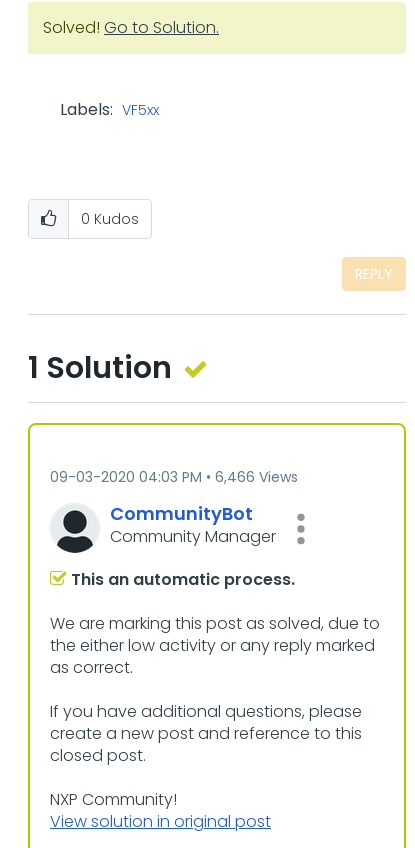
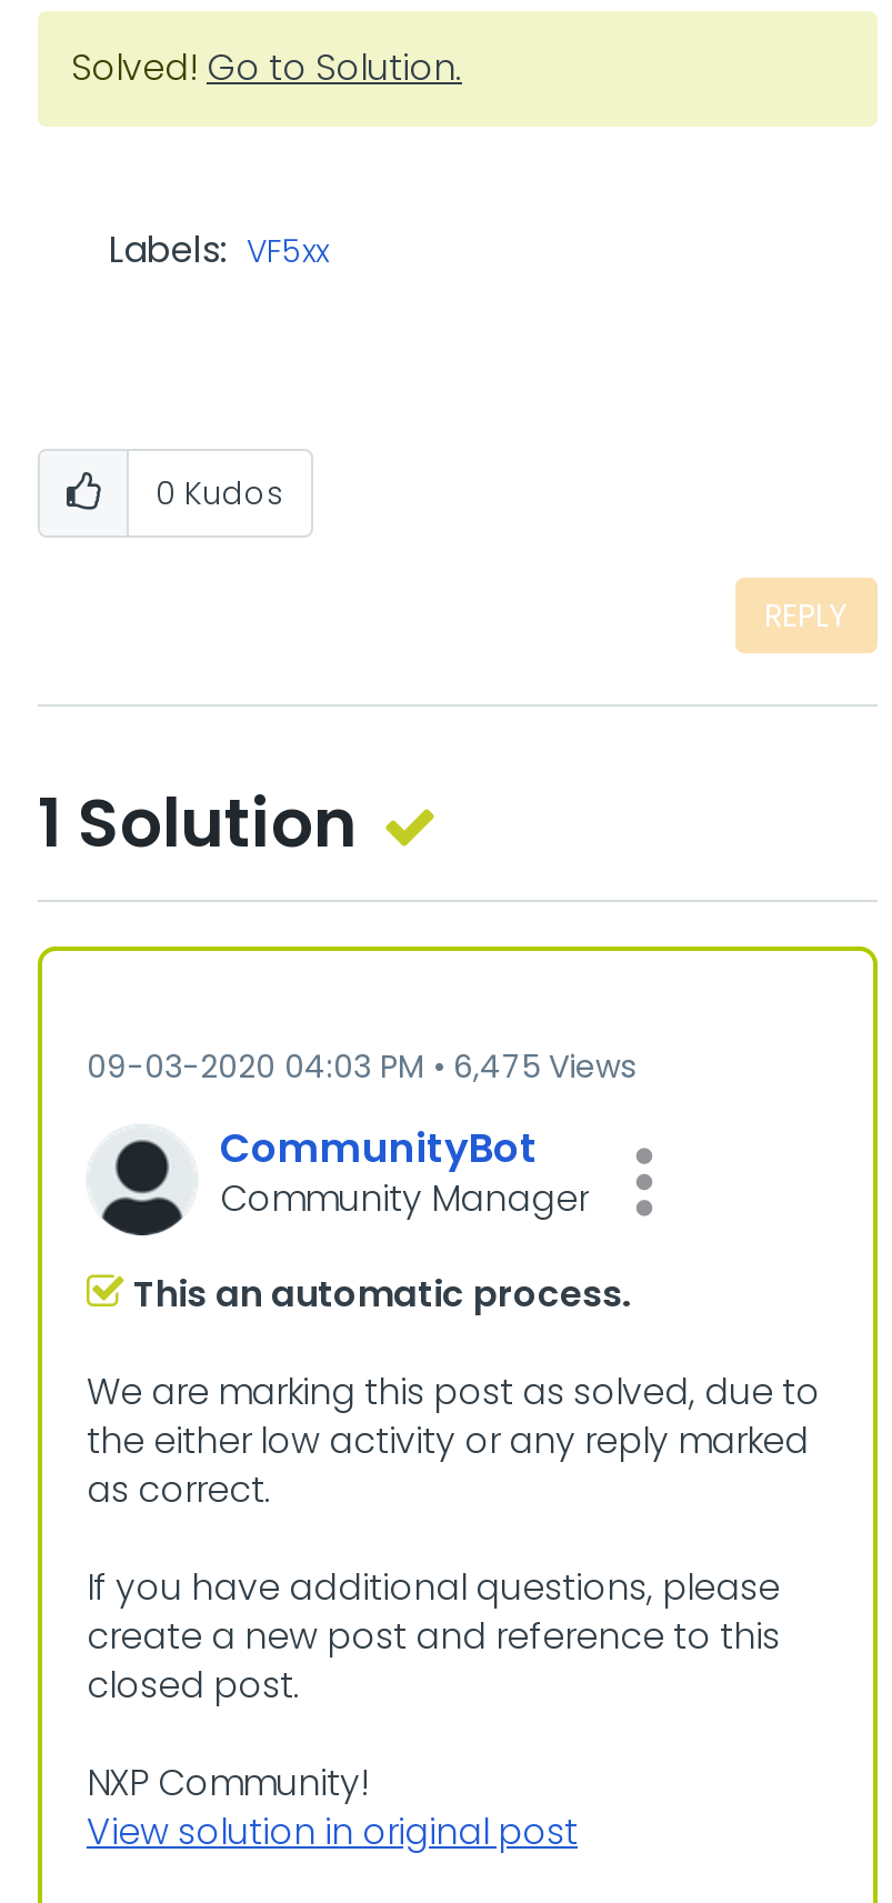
[50,467,298,487] 09-03-2020 04:03 PM 6,466 Views -> [87,1044,635,1089] 09-03-2020 04:03 PM 6,475 Views

